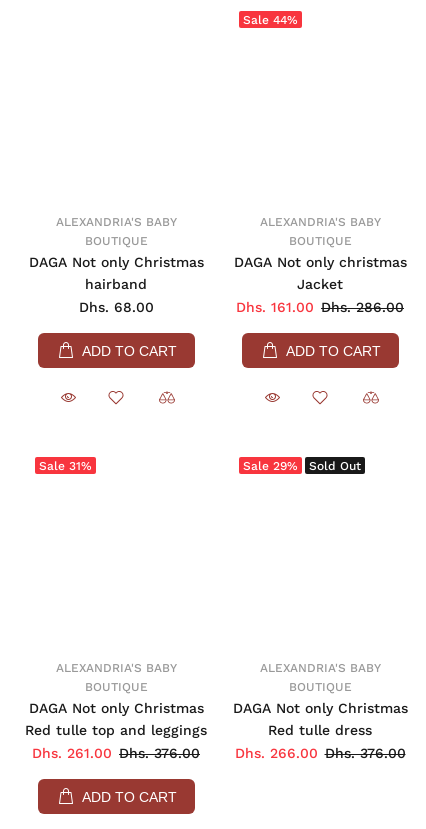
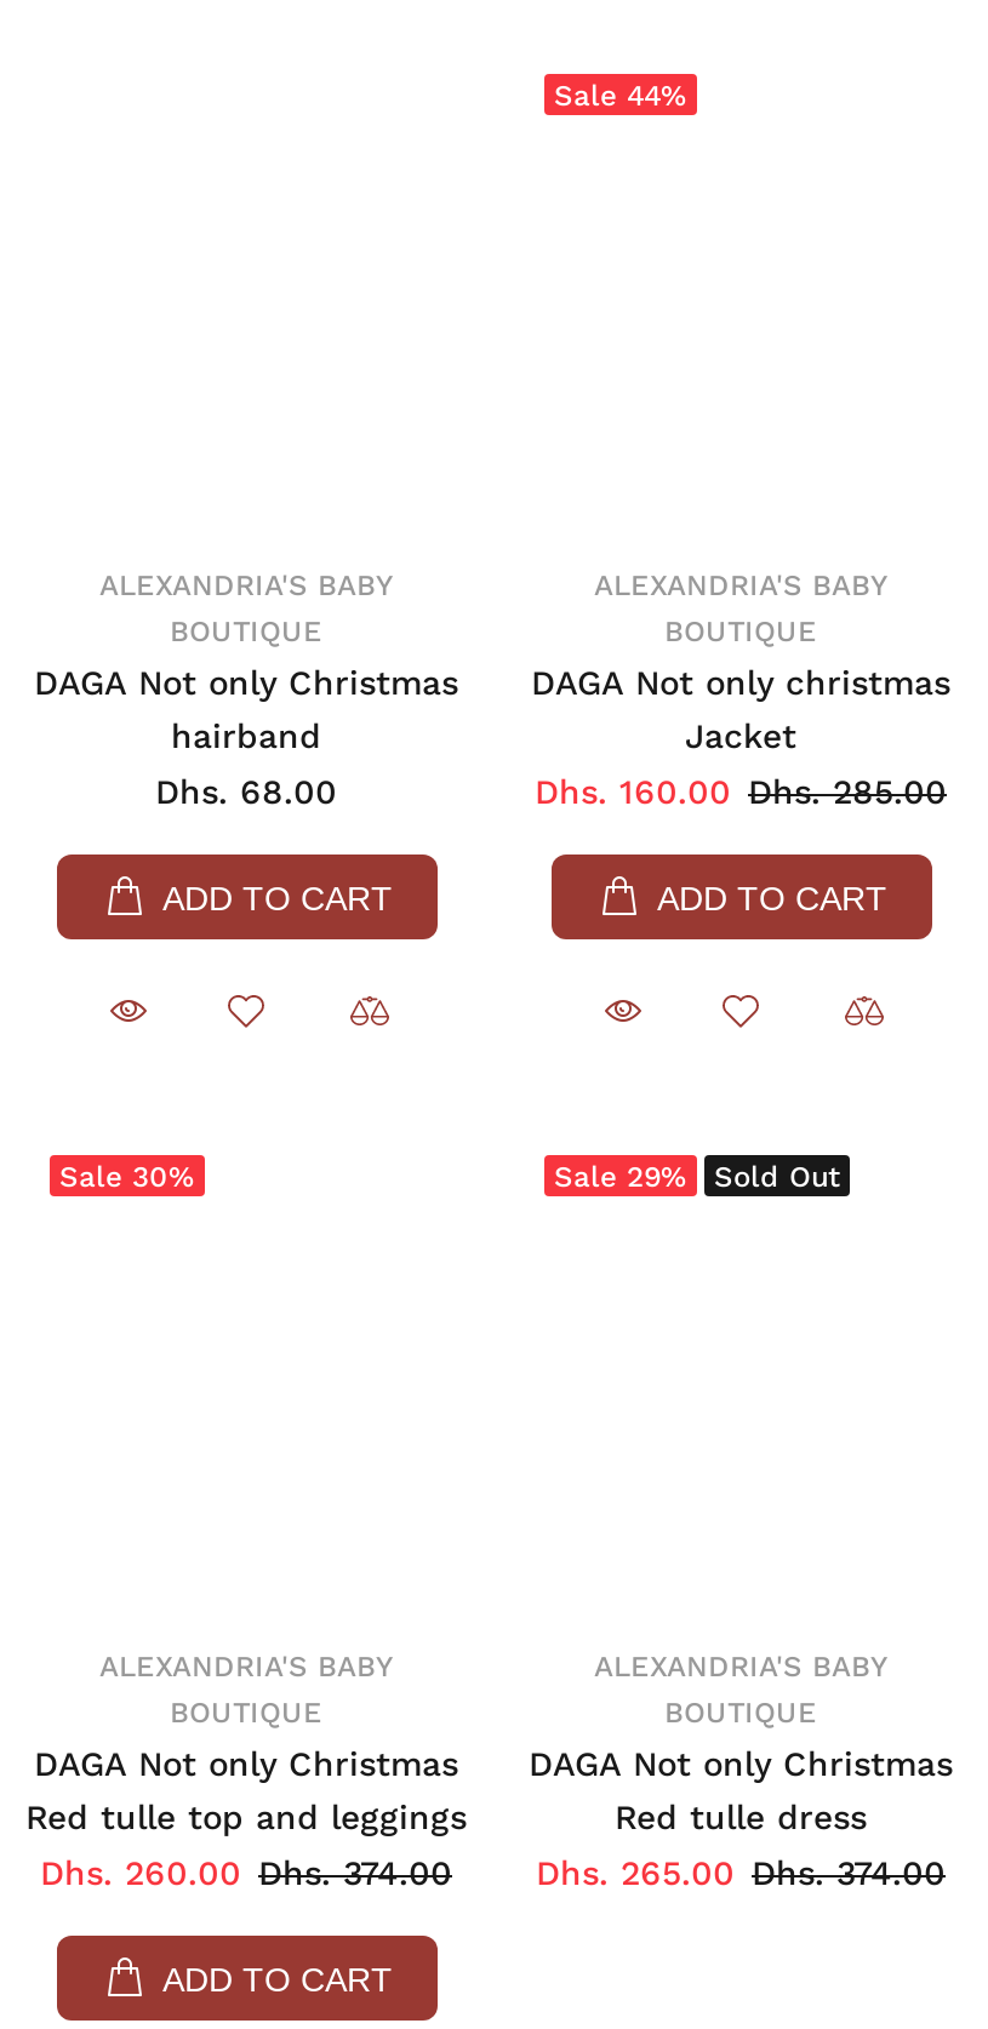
[236,299,404,315] Dhs. 161.00 Dhs. 286.00 -> [535,772,947,811] Dhs. 160.00 Dhs. 285.00
[39,459,92,473] Sale 31% -> [59,1160,195,1194] Sale 30%
[32,745,200,761] Dhs. 261.00 Dhs. 376.00 -> [40,1853,452,1892] Dhs. 260.00 Dhs. 374.00
[234,745,405,761] Dhs. 266.00 Dhs. 376.00 -> [536,1853,946,1892] Dhs. 265.00 Dhs. 374.00

